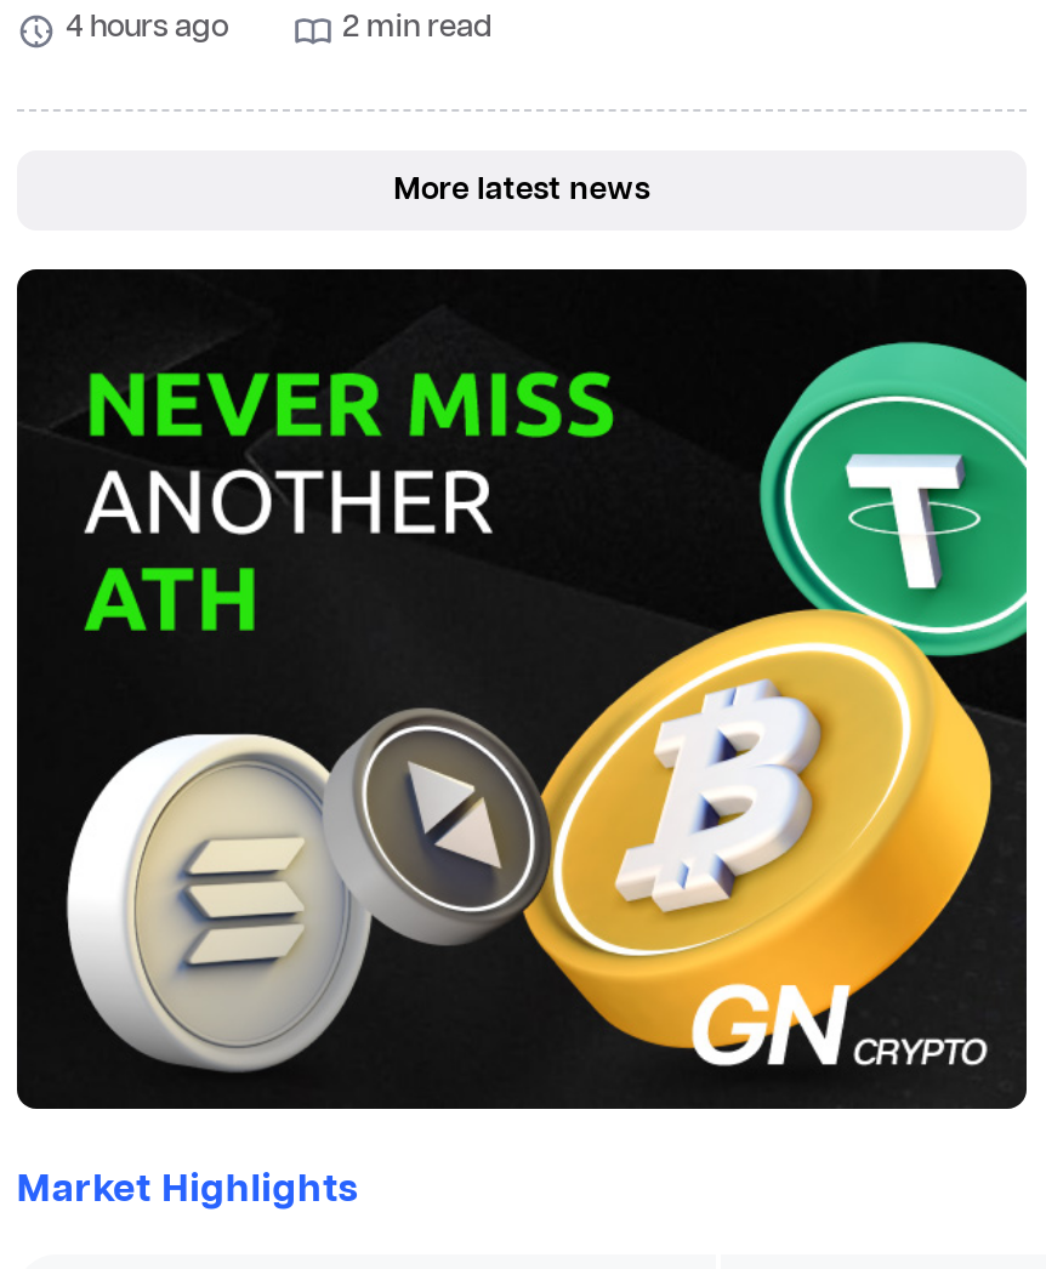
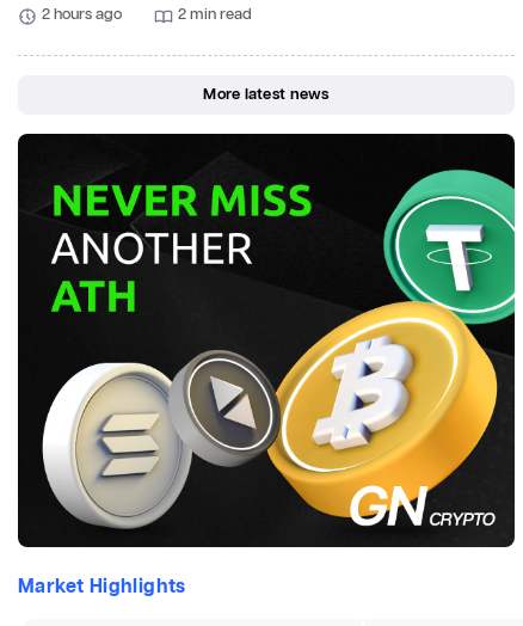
[66,12,228,44] 4 hours ago -> [42,7,122,23] 2 hours ago

